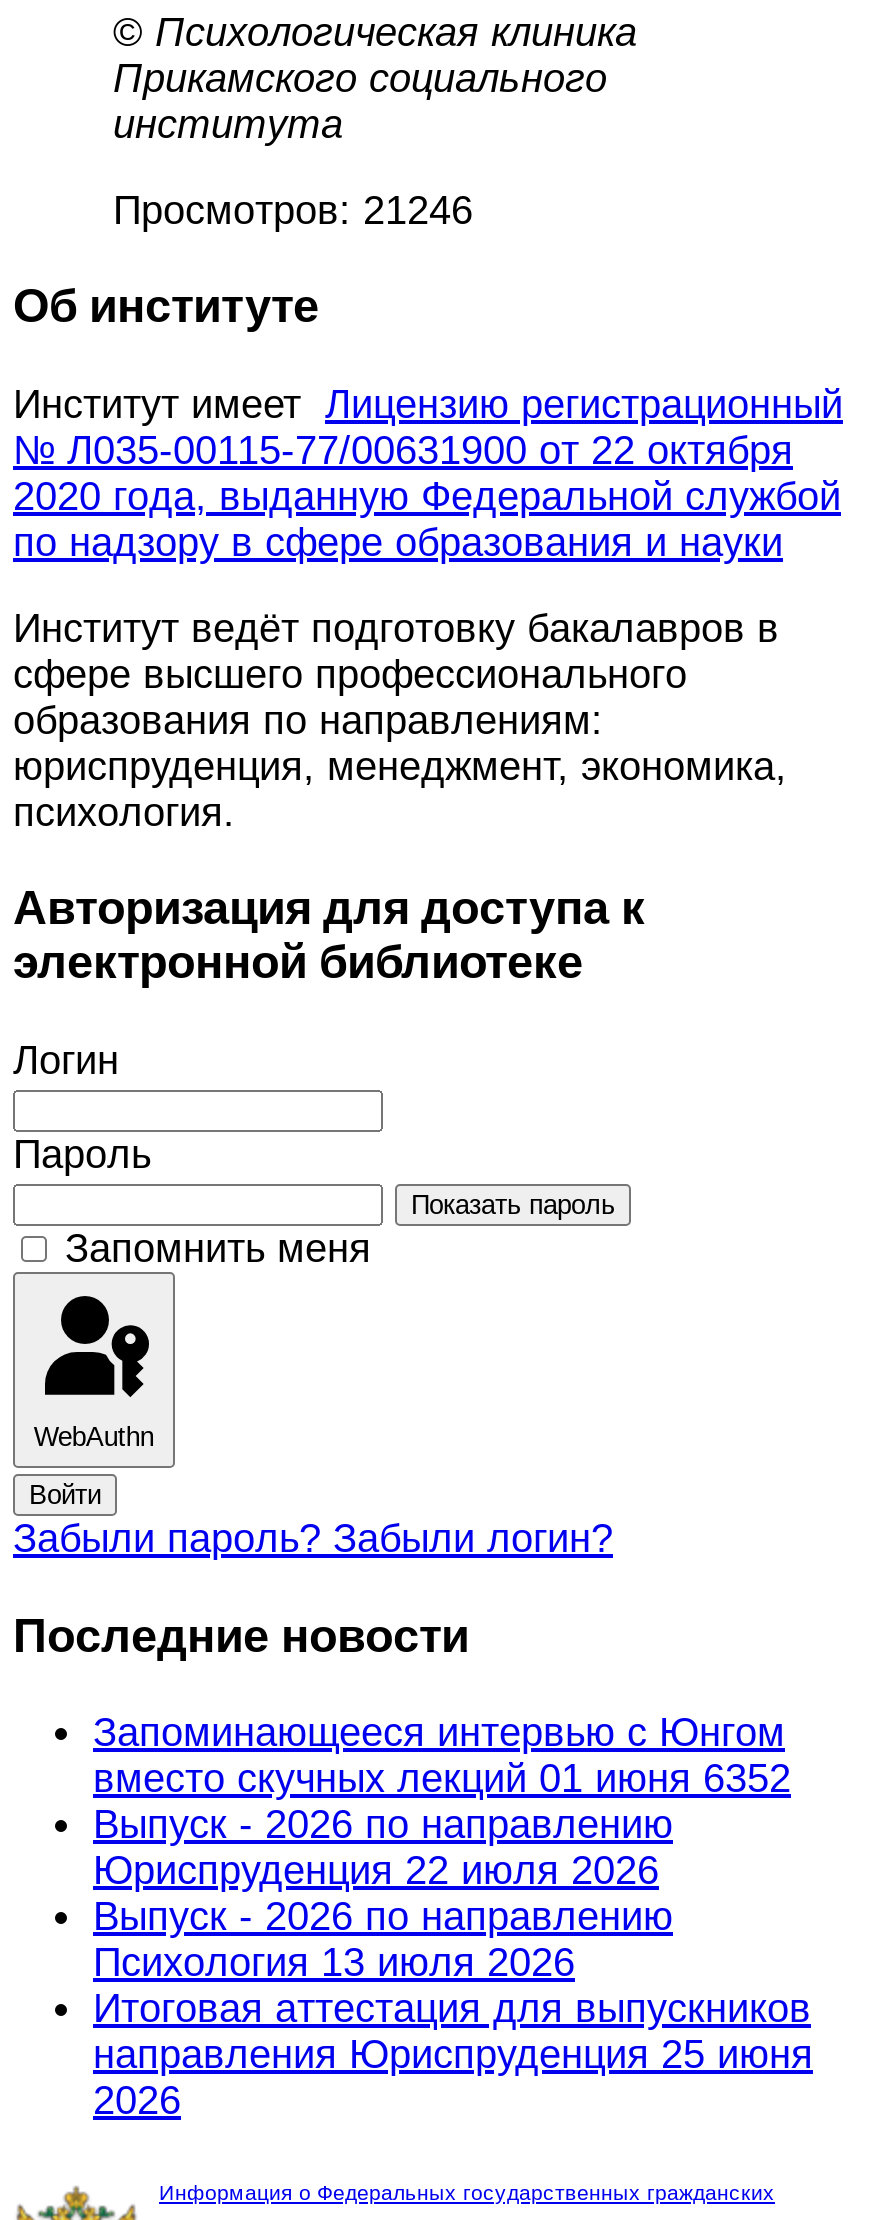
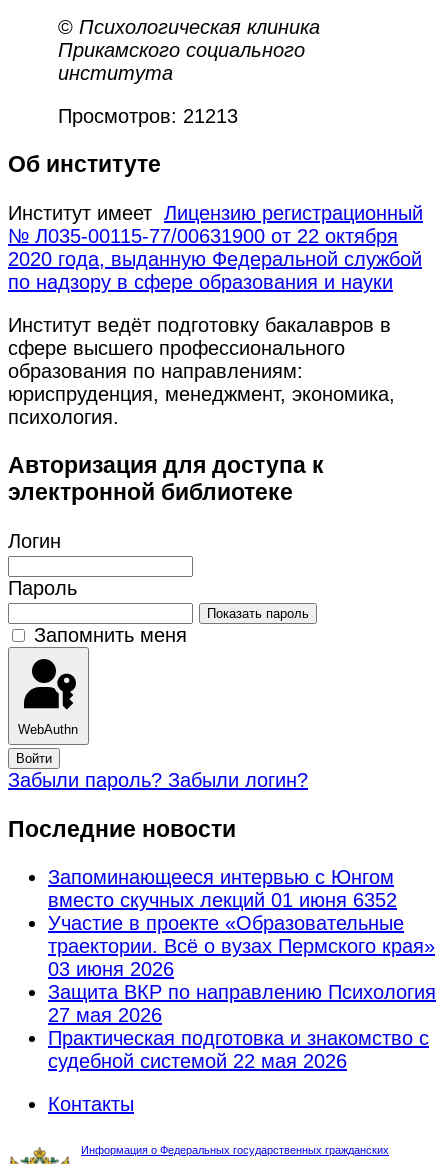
[113,188,473,232] Просмотров: 21246 -> [58,105,238,127] Просмотров: 21213
[93,1802,813,2122] Выпуск - 2026 по направлению | Юриспруденция 22 июля 2026 | Выпуск - 2026 по направлению | Психология 13 июля 2026 | Итоговая аттестация для выпускников | направления Юриспруденция 25 июня | 2026 -> [48,912,436,1115] Участие в проекте «Образовательные | траектории. Всё о вузах Пермского края» | 03 июня 2026 | Защита ВКР по направлению Психология | 27 мая 2026 | Практическая подготовка и знакомство с | судебной системой 22 мая 2026 | Контакты

